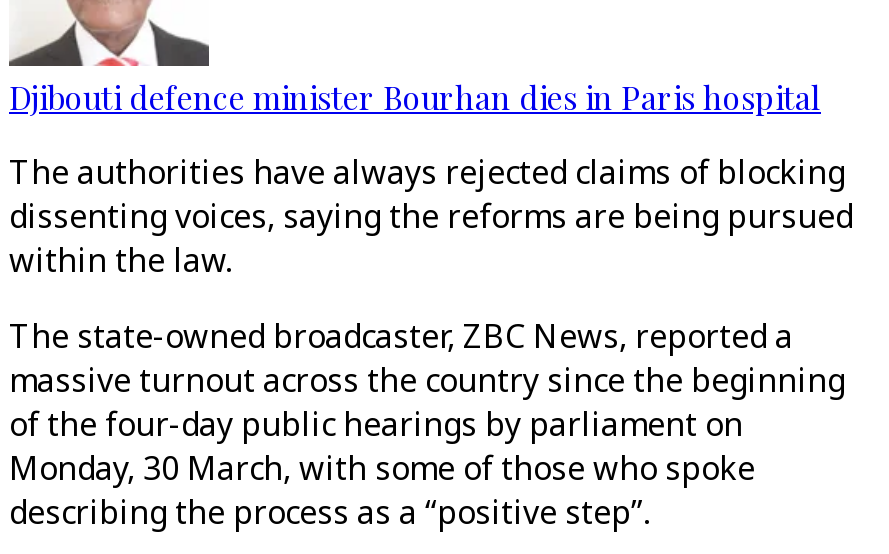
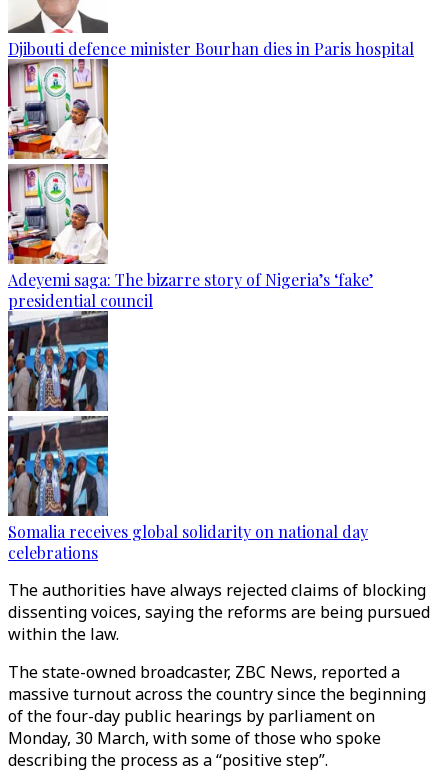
none -> [7,62,373,311] [image] | Adeyemi saga: The bizarre story of Nigeria’s ‘fake’ | presidential council
none -> [7,319,368,563] [image] | Somalia receives global solidarity on national day | celebrations

